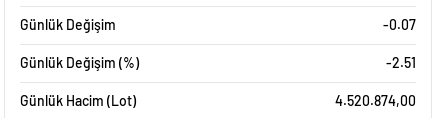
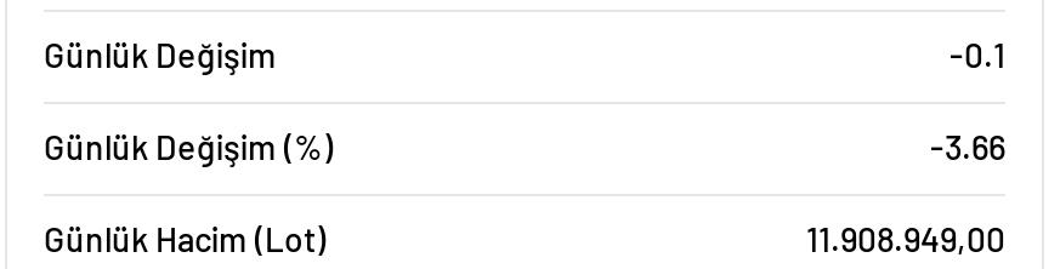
[383,16,416,33] -0.07 -> [950,34,1005,75] -0.1
[386,54,416,71] -2.51 -> [930,126,1005,167] -3.66
[335,92,416,109] 4.520.874,00 -> [806,218,1005,259] 11.908.949,00

